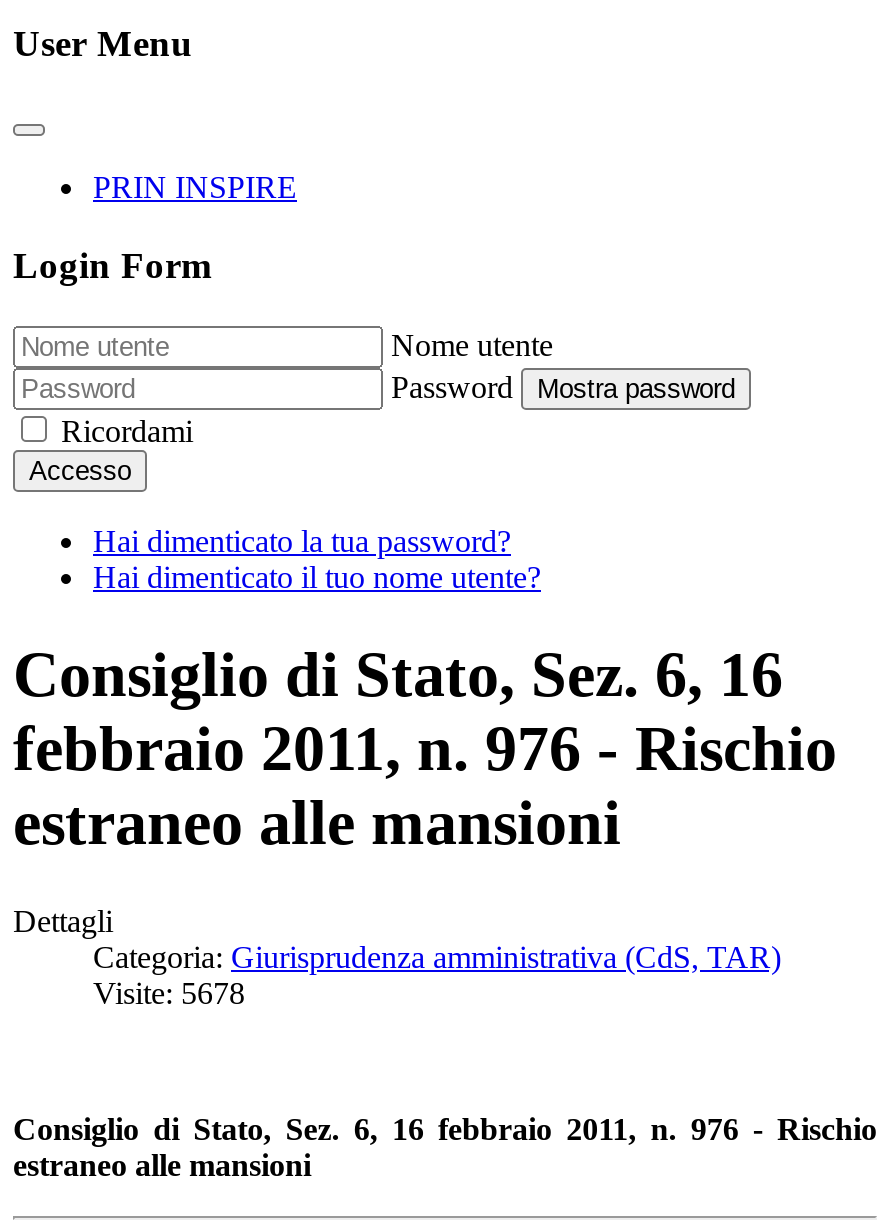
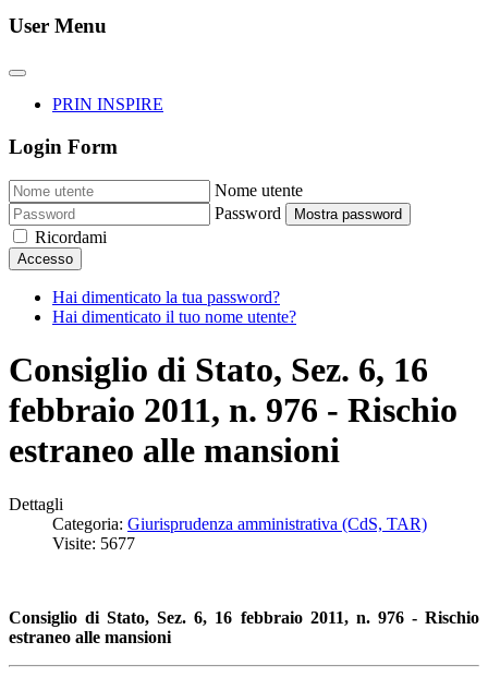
[93,975,245,1009] Visite: 5678 -> [52,534,135,552] Visite: 5677

